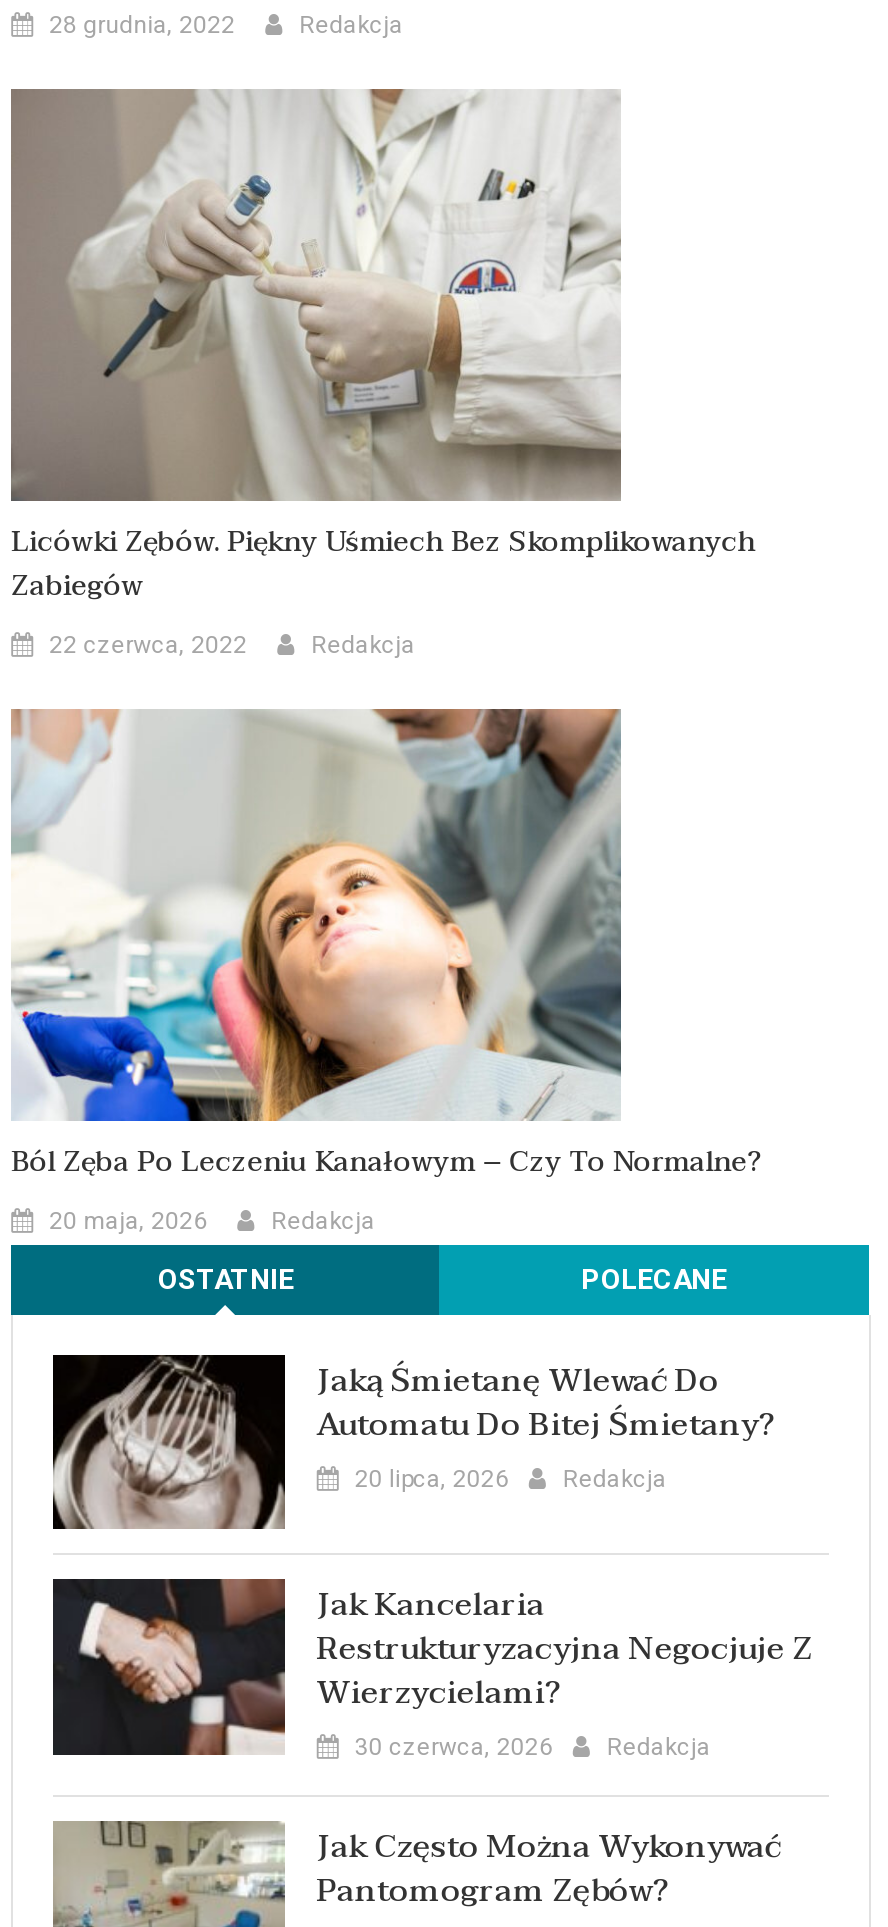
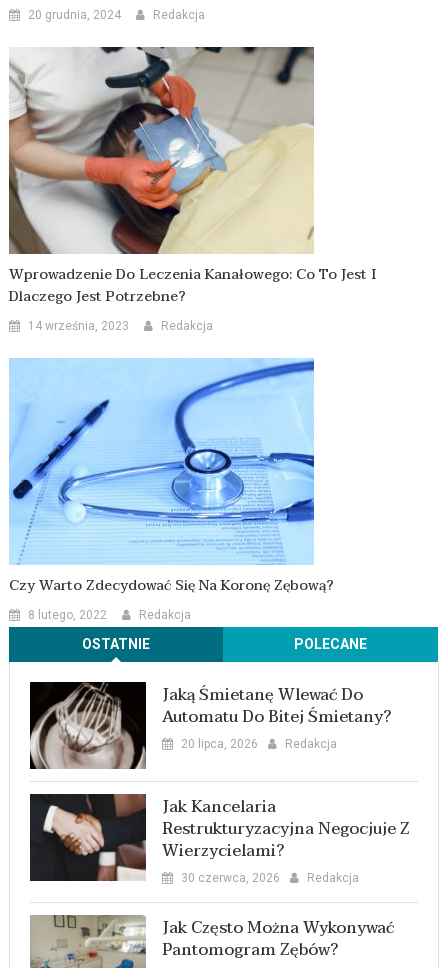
[49,12,235,40] 28 grudnia, 2022 -> [28,8,121,22] 20 grudnia, 2024
[11,88,755,610] [image] | Licówki Zębów. Piękny Uśmiech Bez Skomplikowanych | Zabiegów -> [9,46,376,308] [image] | Wprowadzenie Do Leczenia Kanałowego: Co To Jest I | Dlaczego Jest Potrzebne?
[49,632,247,660] 22 czerwca, 2022 -> [28,319,129,333] 14 września, 2023
[9,708,763,1185] [image] | Ból Zęba Po Leczeniu Kanałowym – Czy To Normalne? -> [8,358,334,597] [image] | Czy Warto Zdecydować Się Na Koronę Zębową?
[49,1207,207,1235] 20 maja, 2026 -> [28,608,107,622] 8 lutego, 2022

